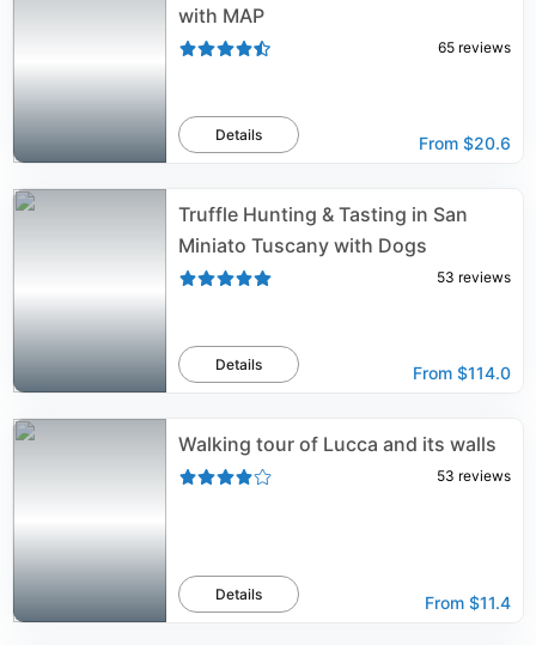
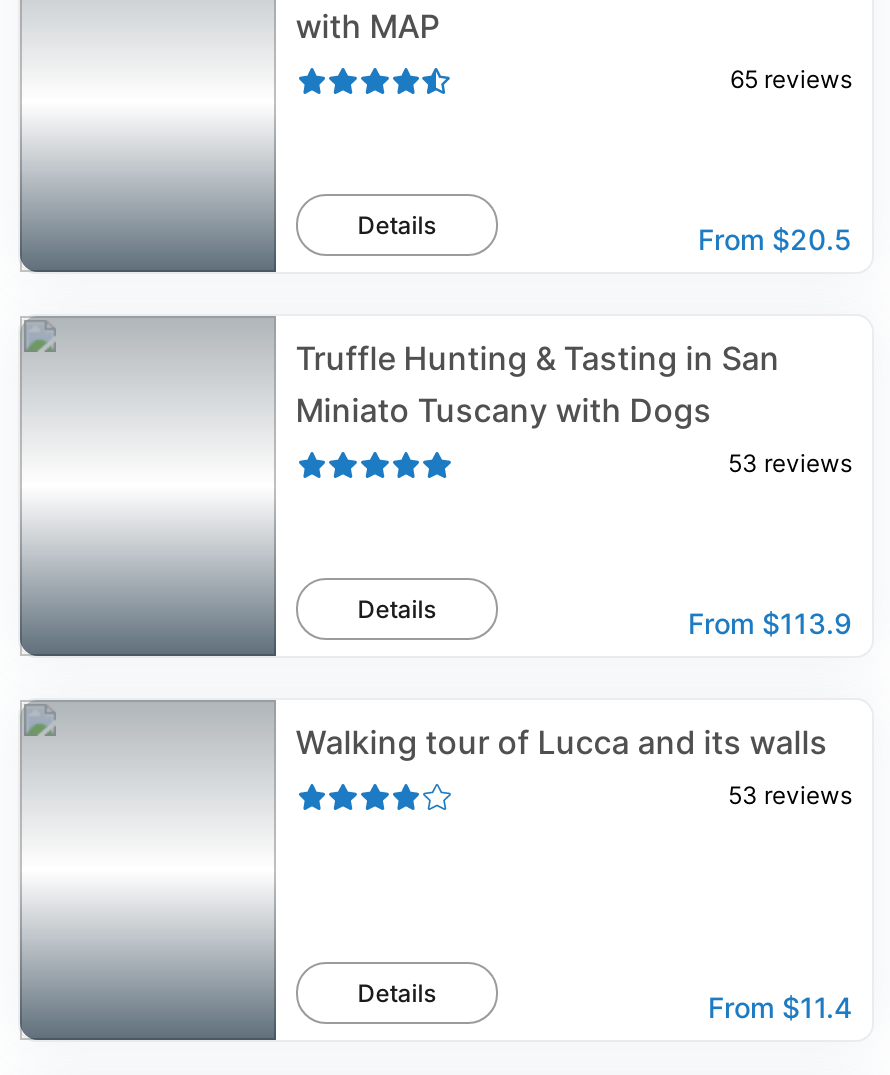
[419,133,511,153] From $20.6 -> [698,222,852,256] From $20.5
[413,363,511,383] From $114.0 -> [688,606,852,640] From $113.9

